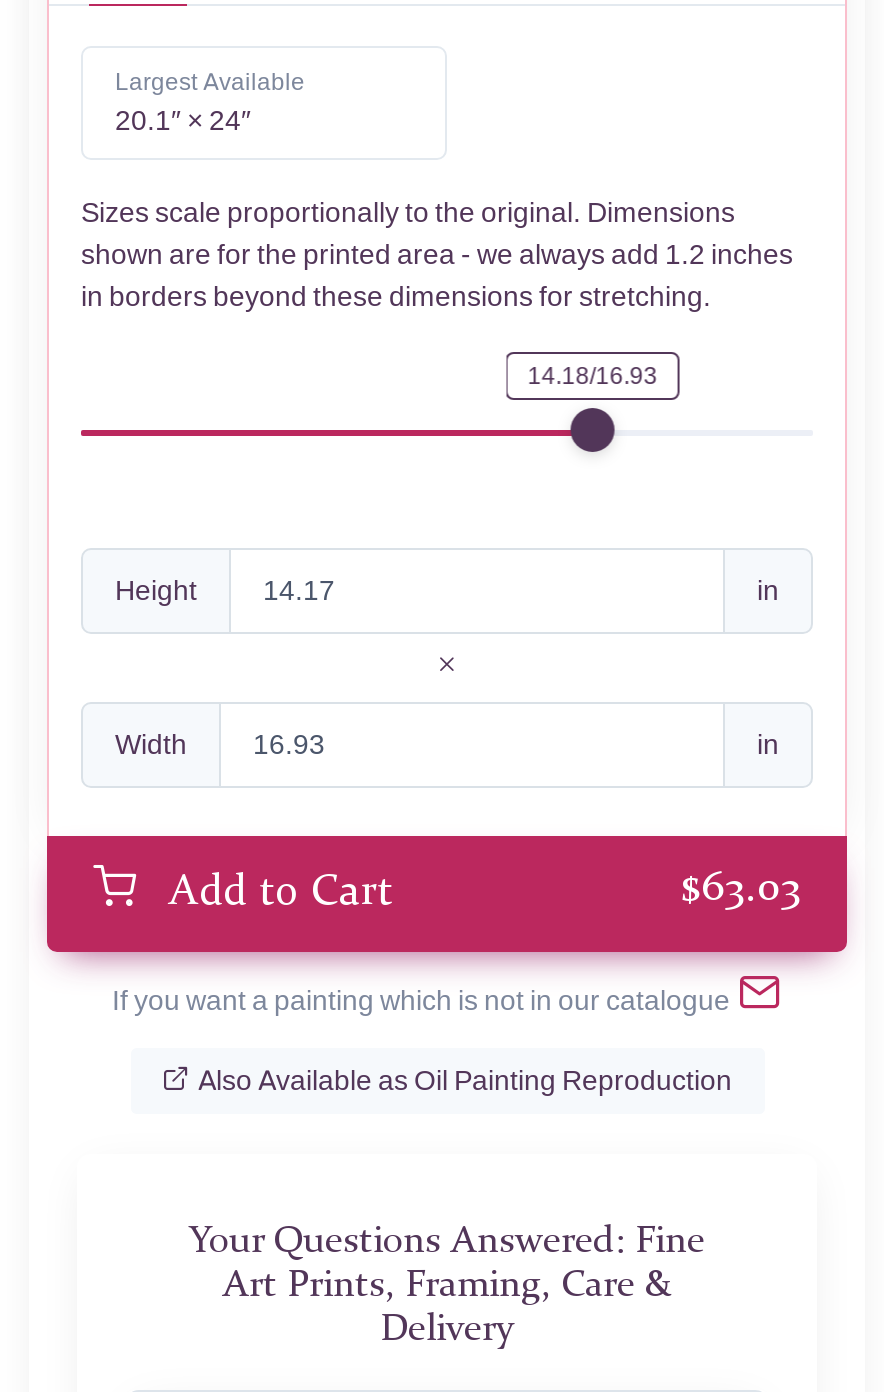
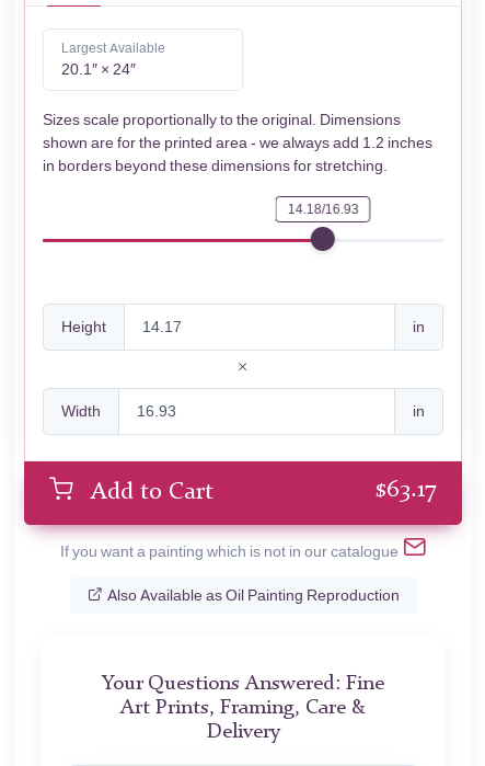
[681,869,801,911] $63.03 -> [376,479,437,502] $63.17

